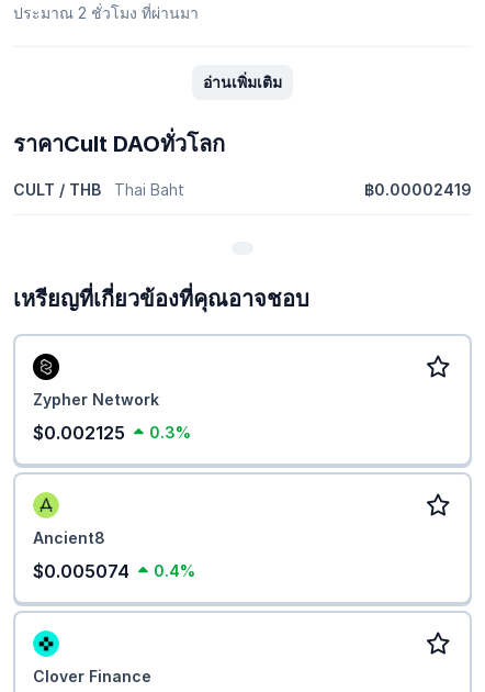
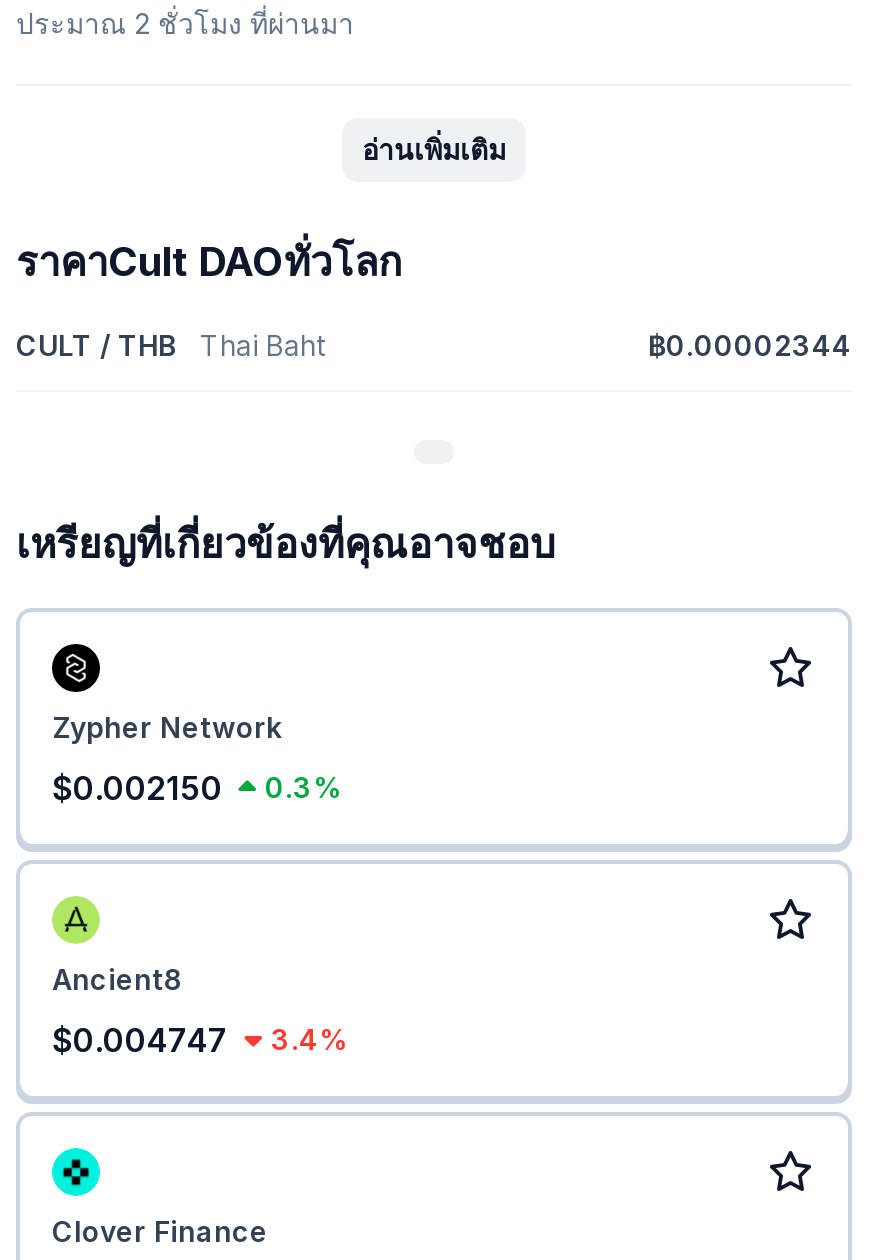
[364,180,472,199] ฿0.00002419 -> [648,328,852,362] ฿0.00002344
[33,422,190,444] $0.002125 0.3% -> [52,768,341,808] $0.002150 0.3%
[33,560,129,582] $0.005074 -> [52,1020,228,1060] $0.004747
[153,562,195,580] 0.4% -> [271,1022,347,1056] 3.4%

